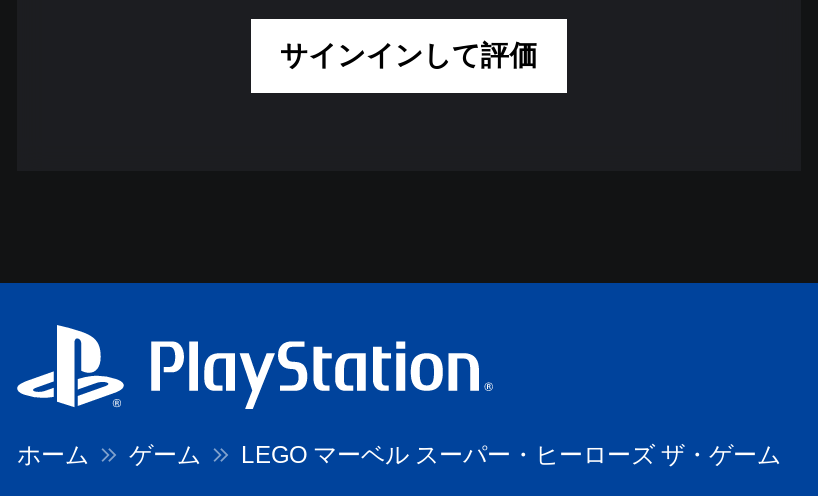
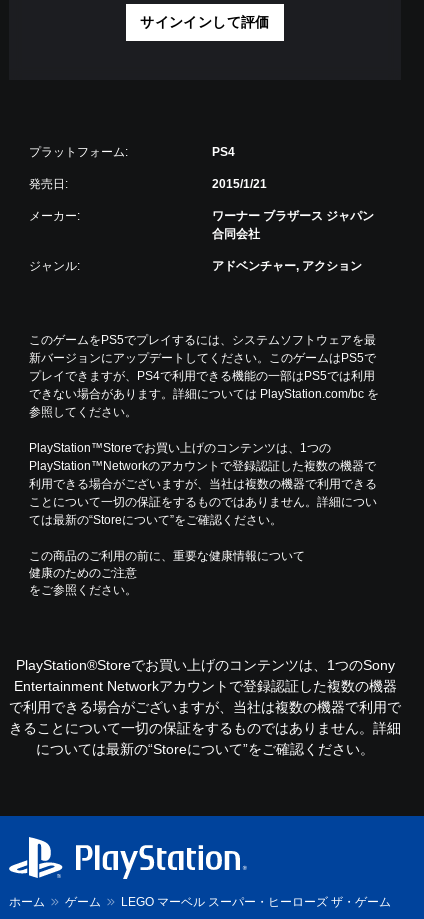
none -> [9,656,401,756] PlayStation®Storeでお買い上げのコンテンツは、1つのSony | Entertainment Networkアカウントで登録認証した複数の機器 | で利用できる場合がございますが、当社は複数の機器で利用で | きることについて一切の保証をするものではありません。詳細 | については最新の“Storeについて”をご確認ください。
none -> [29,144,374,272] プラットフォーム: | PS4 | 発売日: | 2015/1/21 | メーカー: | ワーナー ブラザース ジャパン | 合同会社 | ジャンル: | アドベンチャー, アクション
none -> [29,332,379,596] このゲームをPS5でプレイするには、システムソフトウェアを最 | 新バージョンにアップデートしてください。このゲームはPS5で | プレイできますが、PS4で利用できる機能の一部はPS5では利用 | できない場合があります。詳細については PlayStation.com/bc を | 参照してください。 | PlayStation™Storeでお買い上げのコンテンツは、1つの | PlayStation™Networkのアカウントで登録認証した複数の機器で | 利用できる場合がございますが、当社は複数の機器で利用できる | ことについて一切の保証をするものではありません。詳細につい | ては最新の“Storeについて”をご確認ください。 | この商品のご利用の前に、重要な健康情報について | 健康のためのご注意 | をご参照ください。

